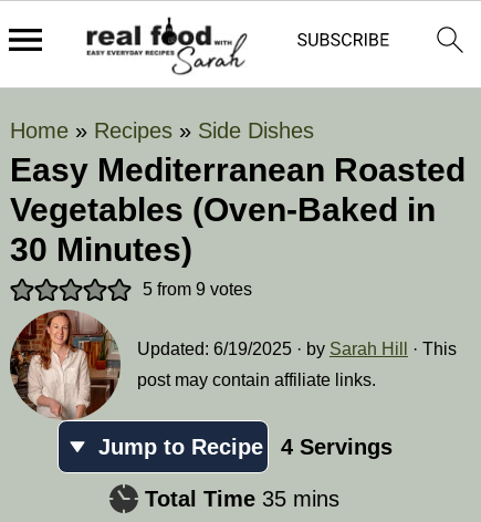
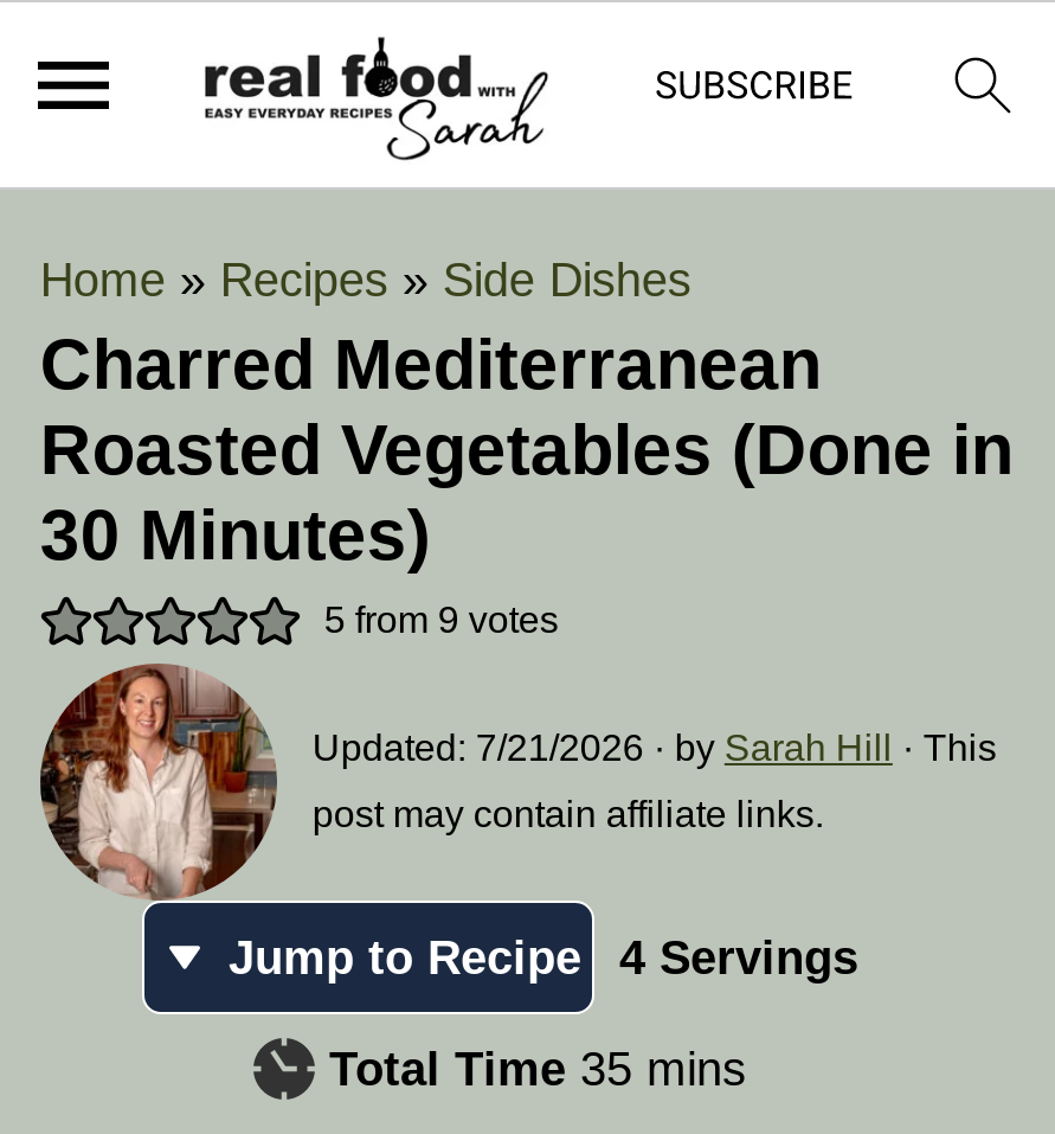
[10,152,465,228] Easy Mediterranean Roasted | Vegetables (Oven-Baked in -> [40,325,1013,488] Charred Mediterranean | Roasted Vegetables (Done in
[137,340,457,358] Updated: 6/19/2025 · by Sarah Hill · This -> [312,728,997,768] Updated: 7/21/2026 · by Sarah Hill · This

